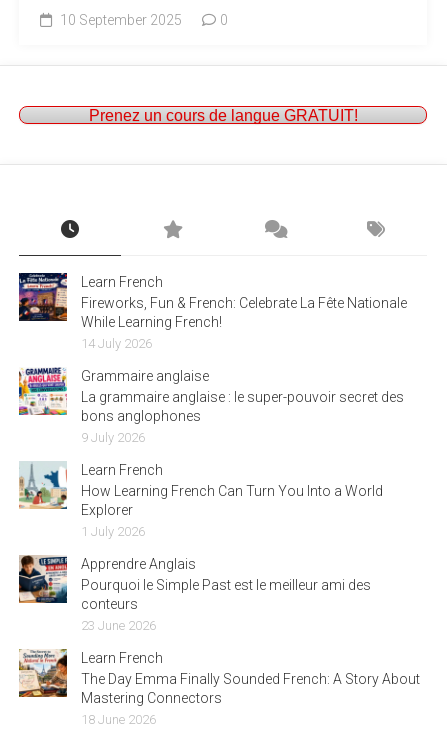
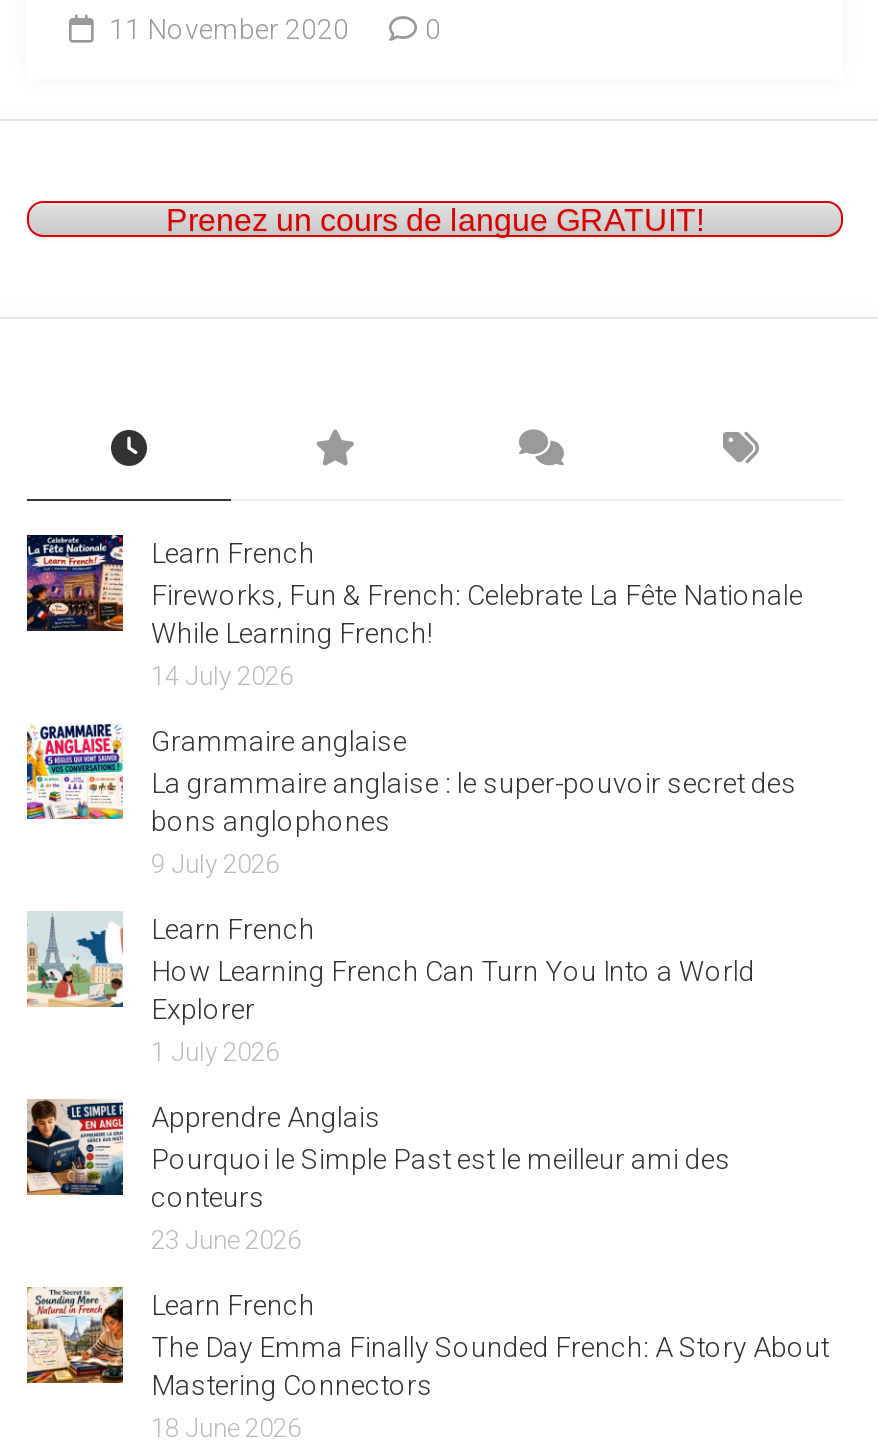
[57,12,182,28] 10 September 2025 -> [103,13,349,45] 11 November 2020

